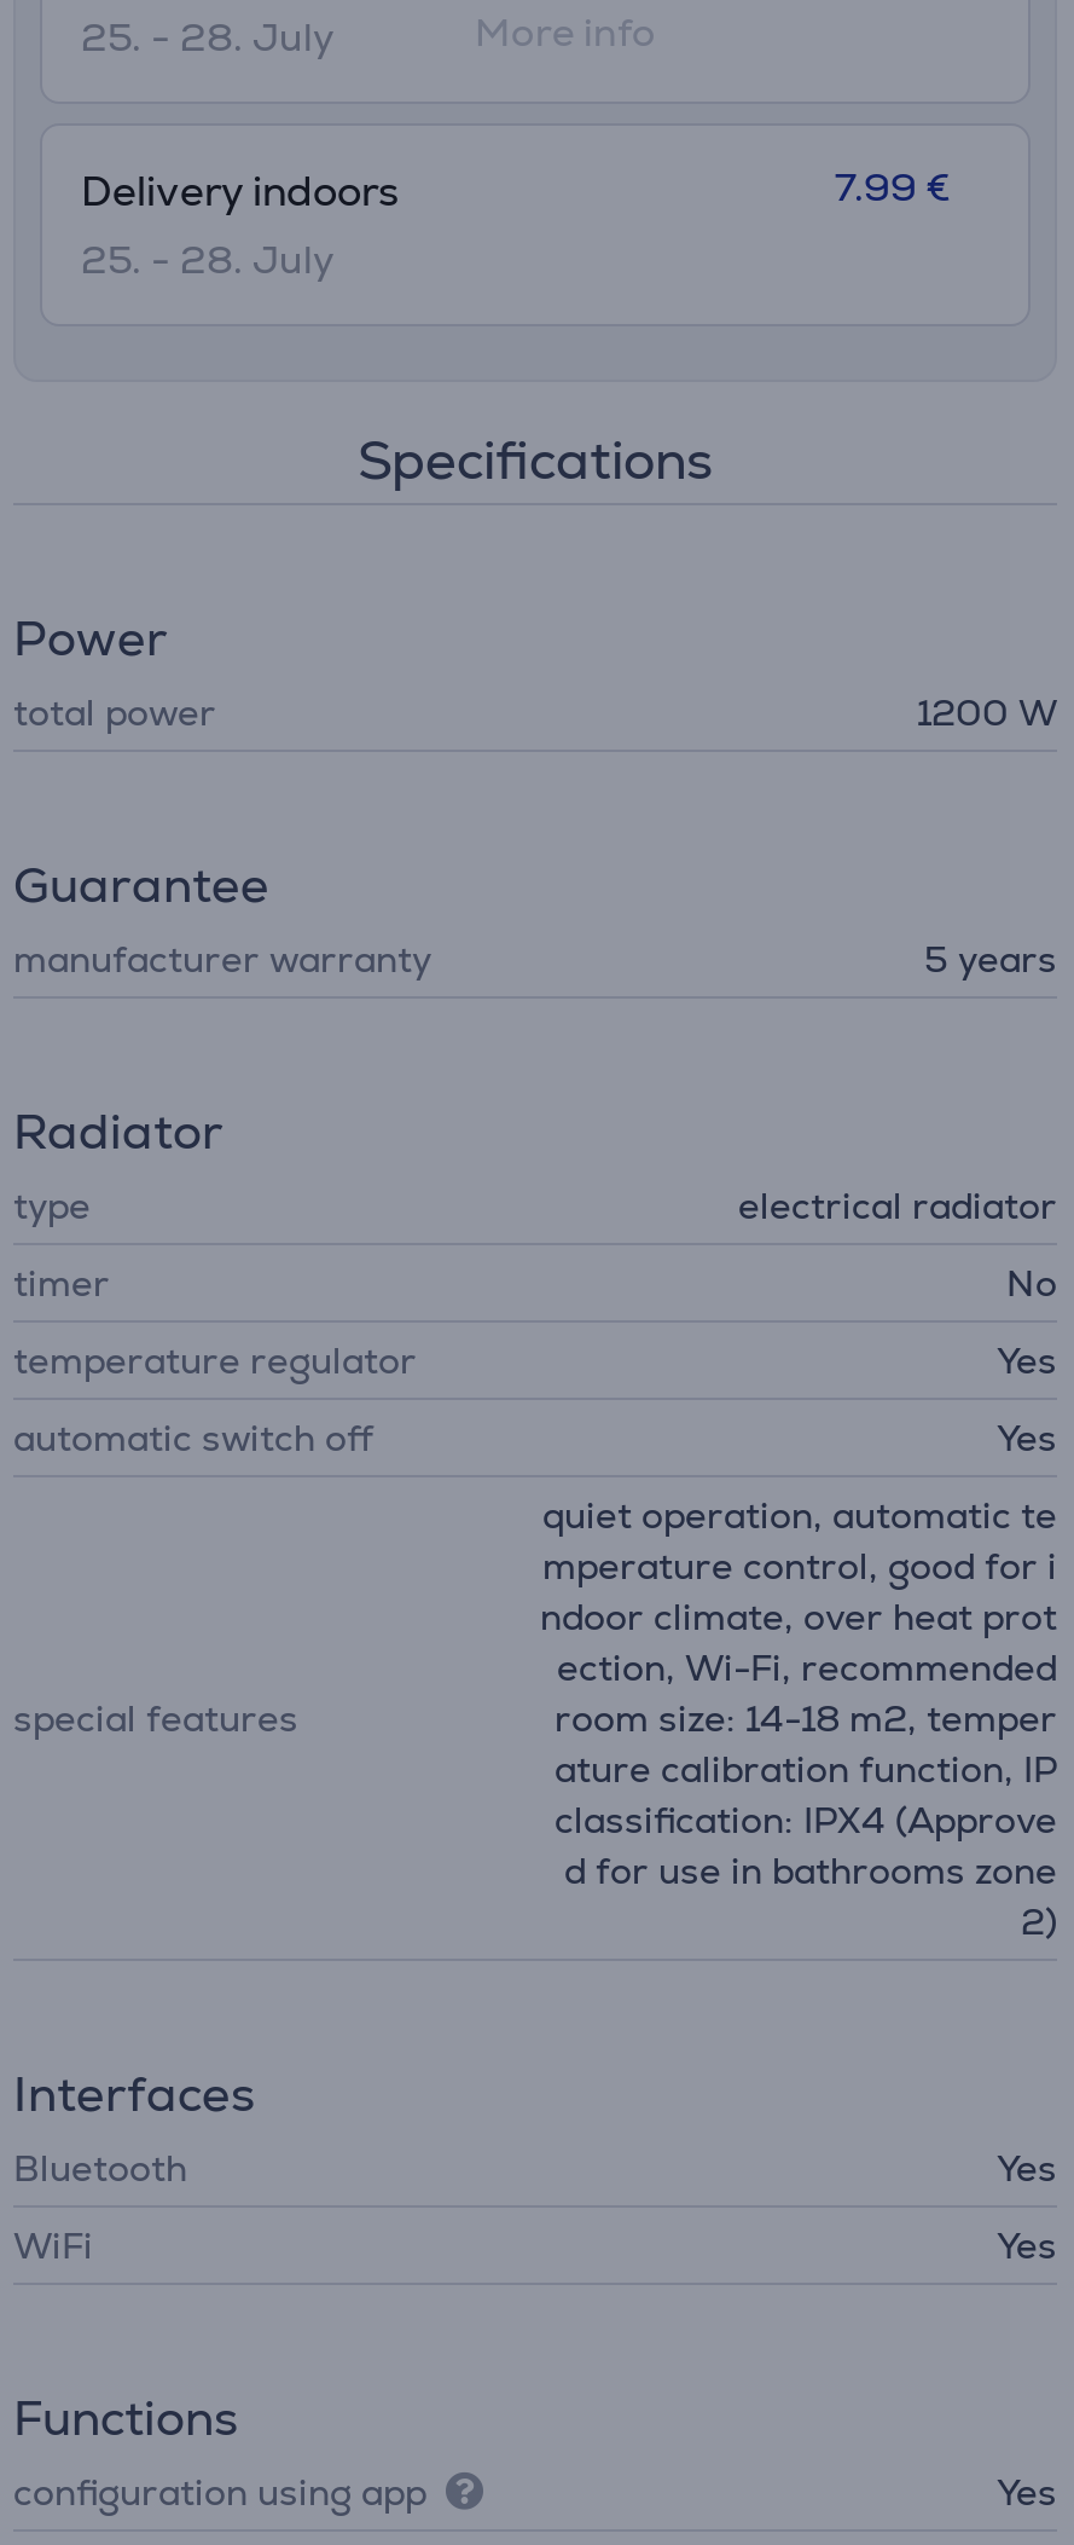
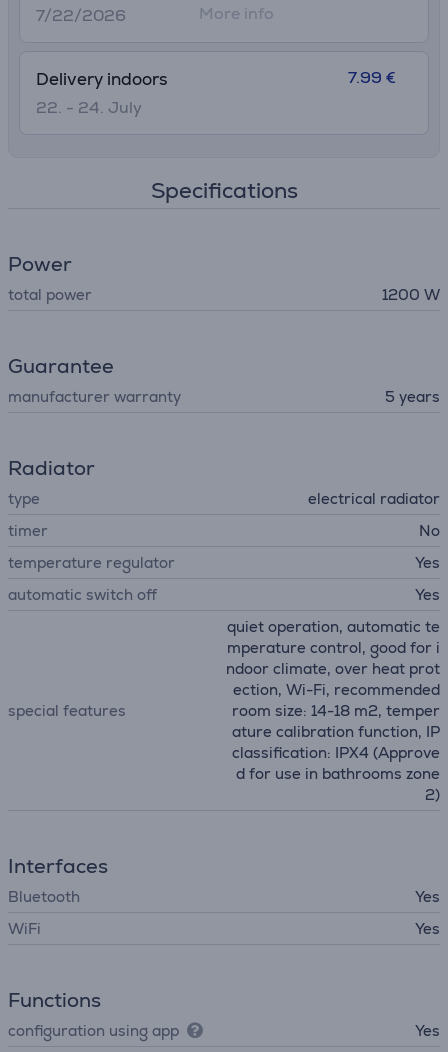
[81,12,335,63] 25. - 28. July -> [36,5,126,26] 7/22/2026
[81,235,335,285] 25. - 28. July -> [36,97,142,118] 22. - 24. July

